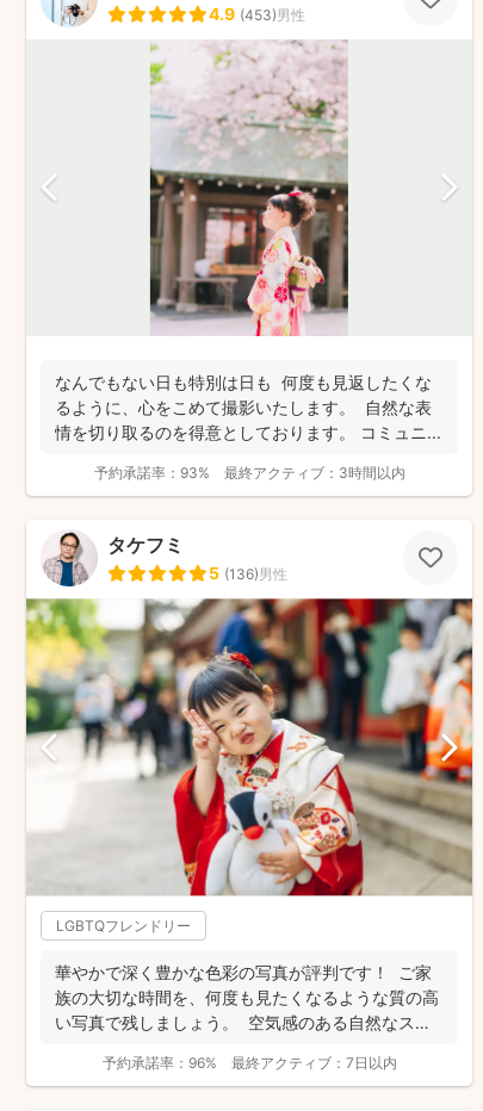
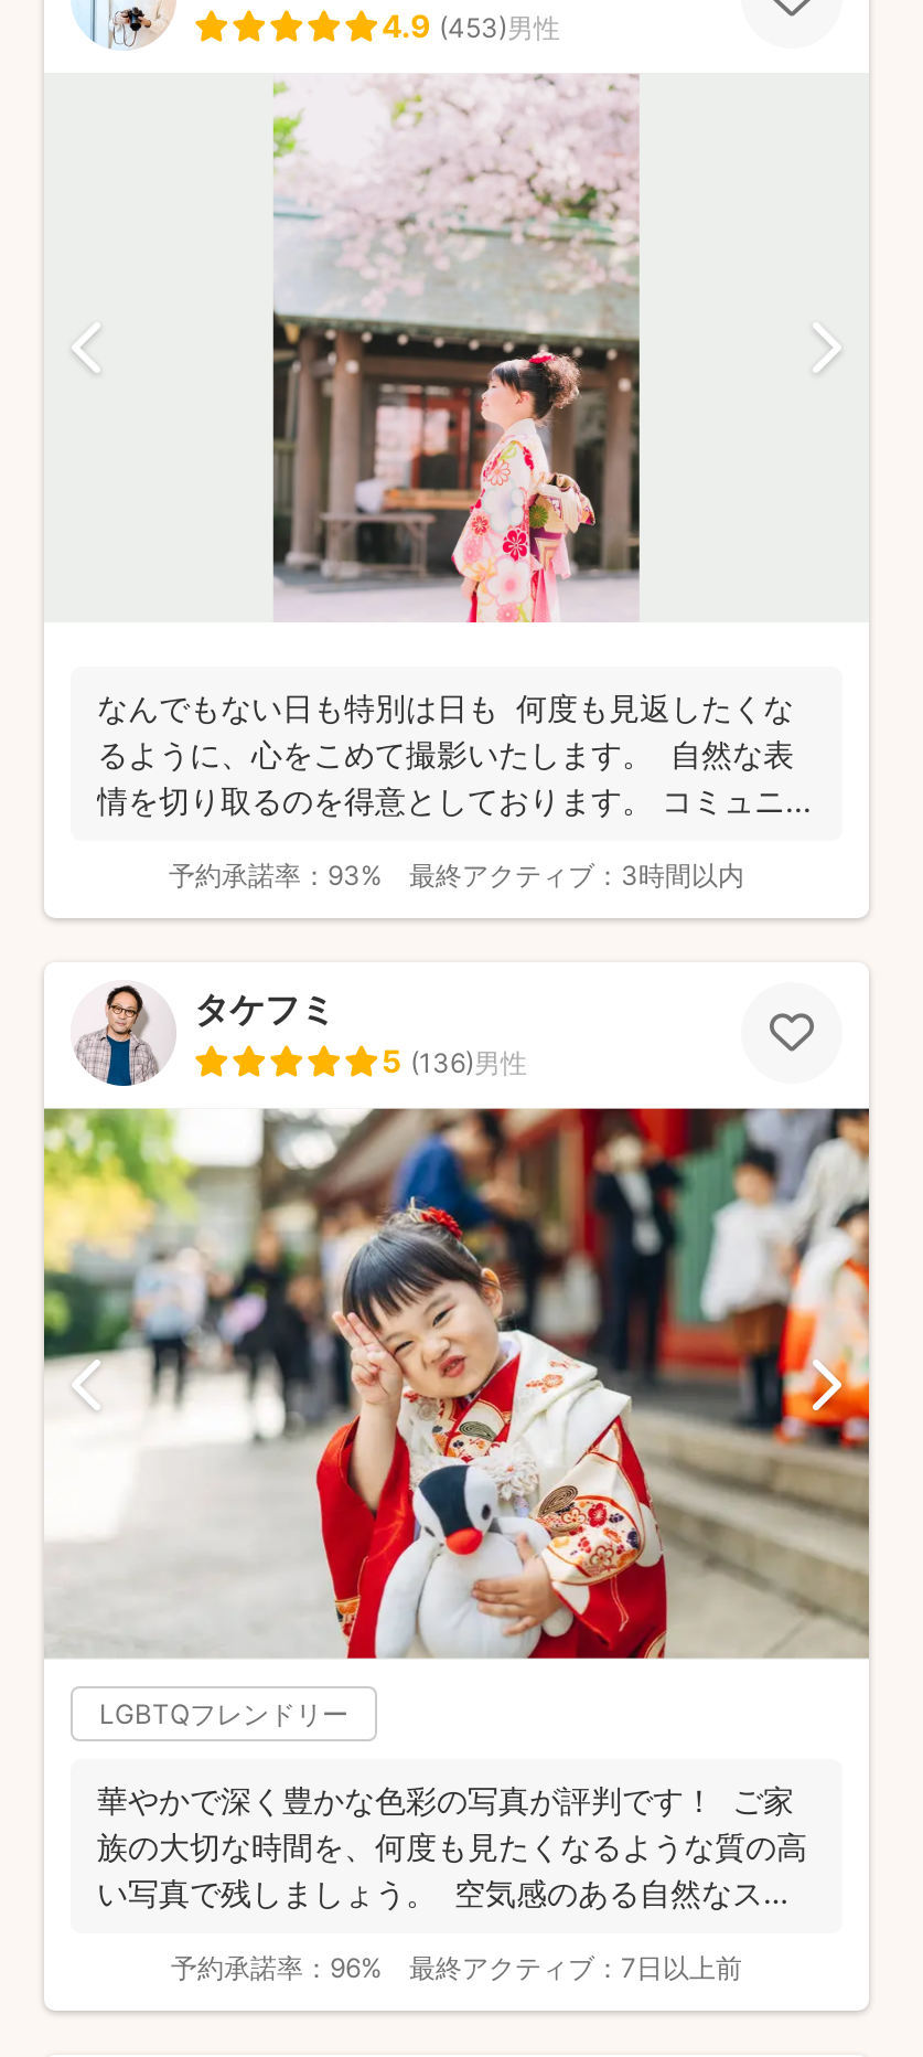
[231,1053,397,1071] 最終アクティブ：7日以内 -> [409,1950,742,1983] 最終アクティブ：7日以上前

